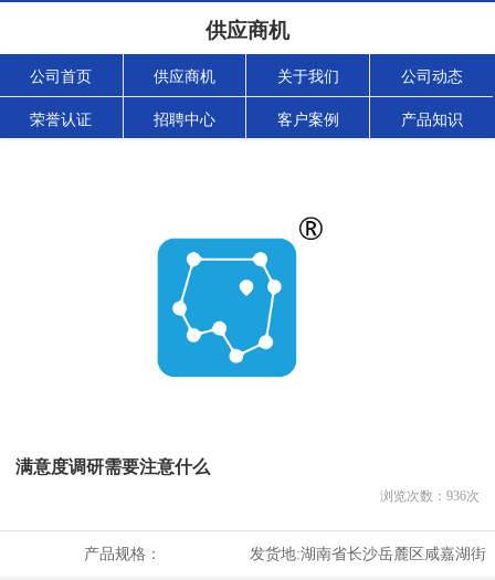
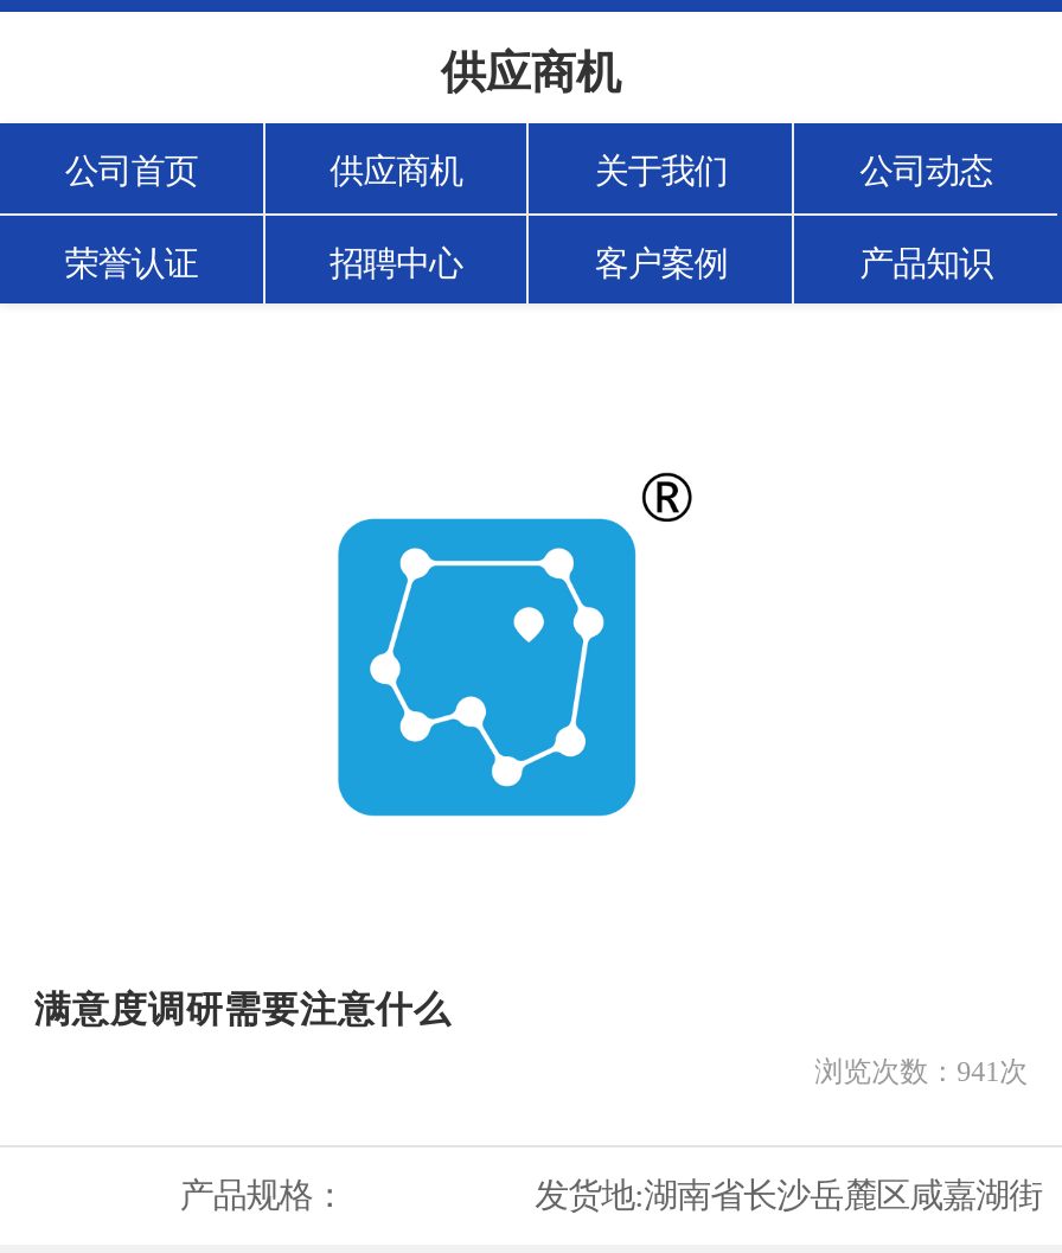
[380,488,479,504] 浏览次数：936次 -> [815,1055,1028,1088] 浏览次数：941次

